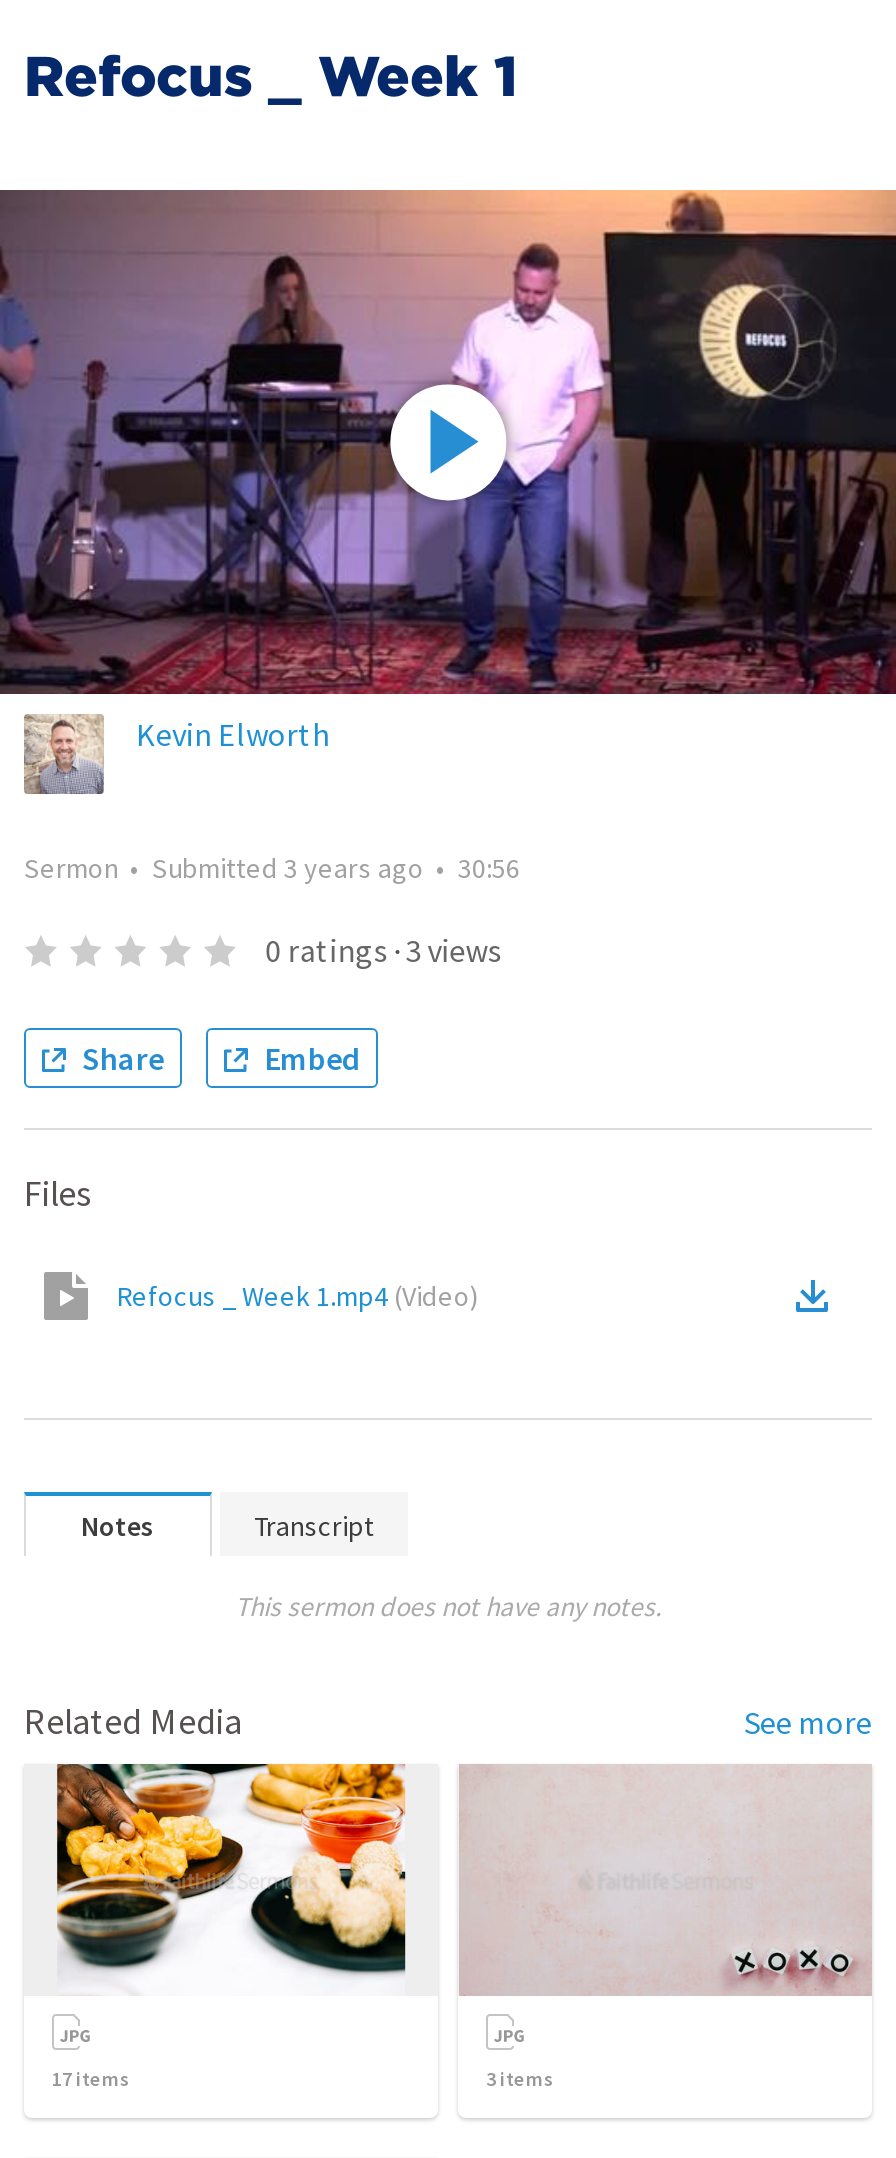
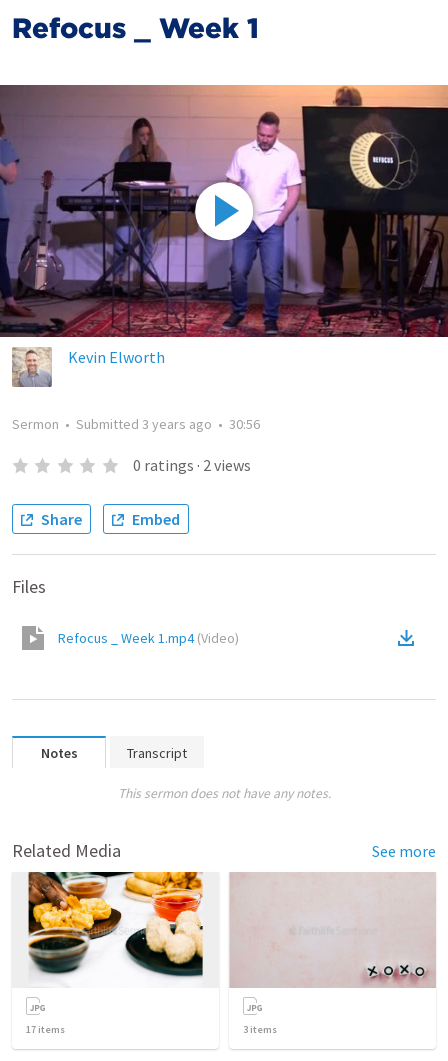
[265,930,501,970] 0 ratings · 3 views -> [133,455,251,475] 0 ratings · 2 views

